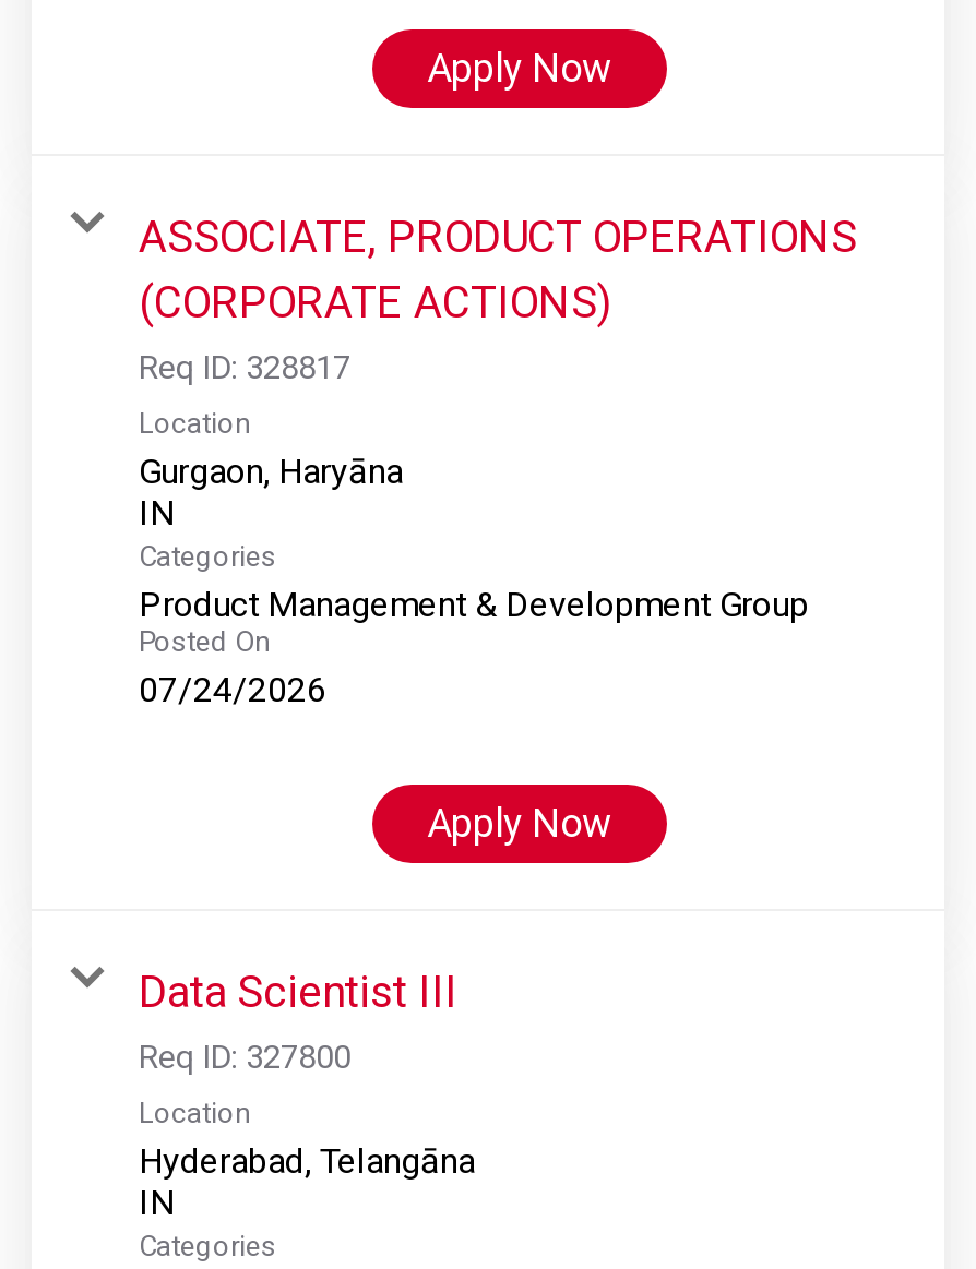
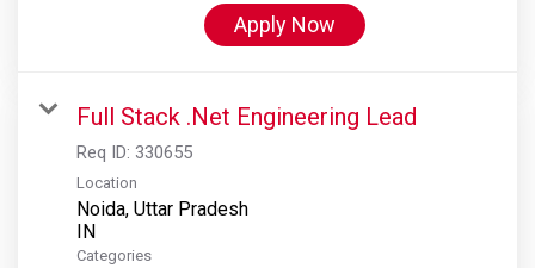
[139,210,857,387] ASSOCIATE, PRODUCT OPERATIONS | (CORPORATE ACTIONS) | Req ID: 328817 -> [76,102,417,163] Full Stack .Net Engineering Lead | Req ID: 330655
[139,450,809,1181] Gurgaon, Haryāna | Categories | Product Management & Development Group | Posted On | 07/24/2026 | Apply Now | Data Scientist III | Req ID: 327800 | Location | Hyderabad, Telangāna -> [76,197,248,220] Noida, Uttar Pradesh

